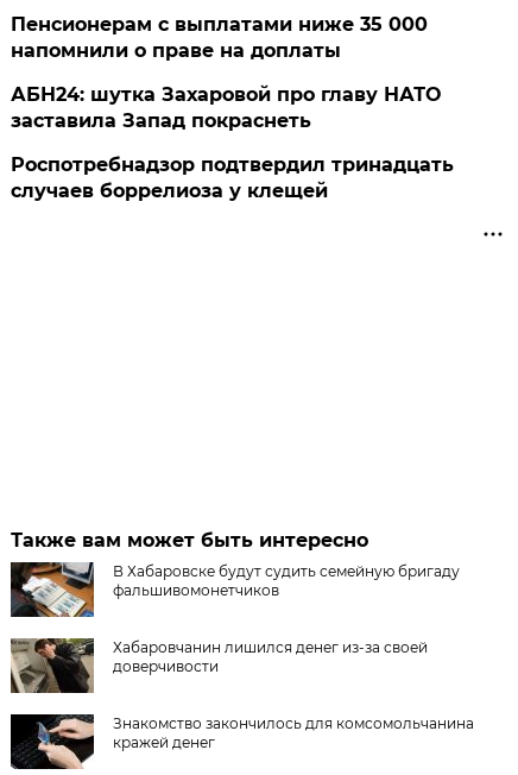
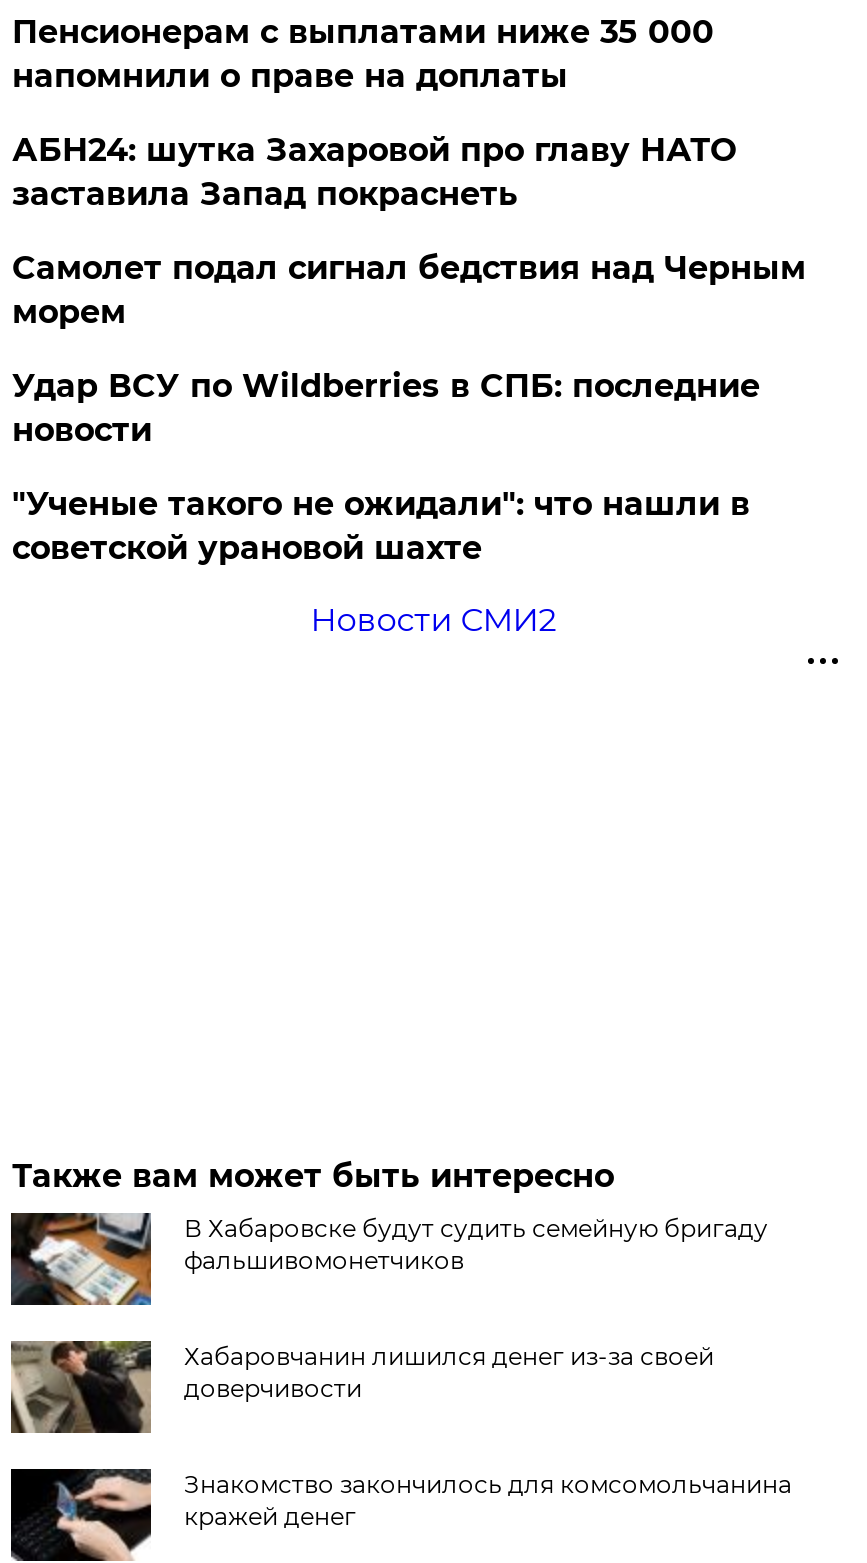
[11,153,454,202] Роспотребнадзор подтвердил тринадцать | случаев боррелиоза у клещей -> [12,249,806,639] Самолет подал сигнал бедствия над Черным | морем | Удар ВСУ по Wildberries в СПБ: последние | новости | "Ученые такого не ожидали": что нашли в | советской урановой шахте | Новости СМИ2

